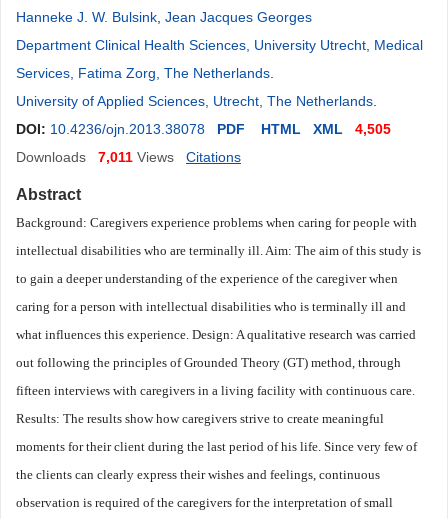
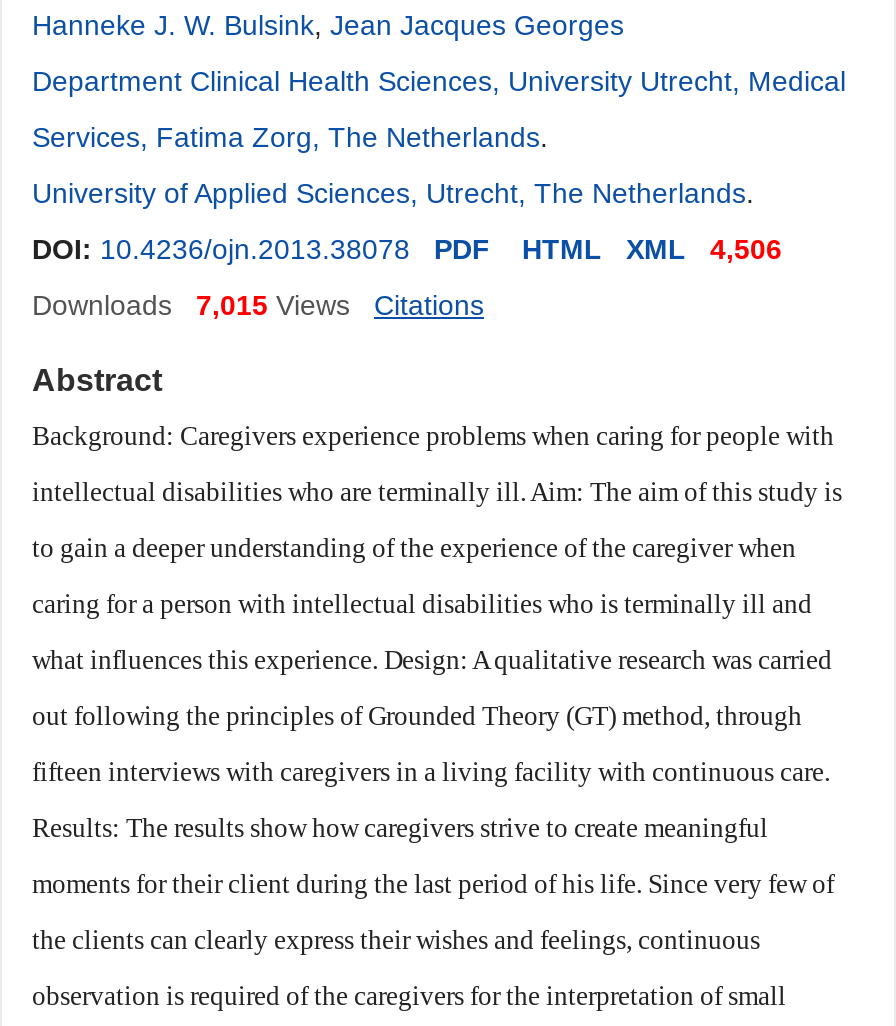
[16,121,391,137] DOI: 10.4236/ojn.2013.38078 PDF HTML XML 4,505 -> [32,233,782,265] DOI: 10.4236/ojn.2013.38078 PDF HTML XML 4,506
[16,149,174,165] Downloads 7,011 Views -> [32,289,350,321] Downloads 7,015 Views

